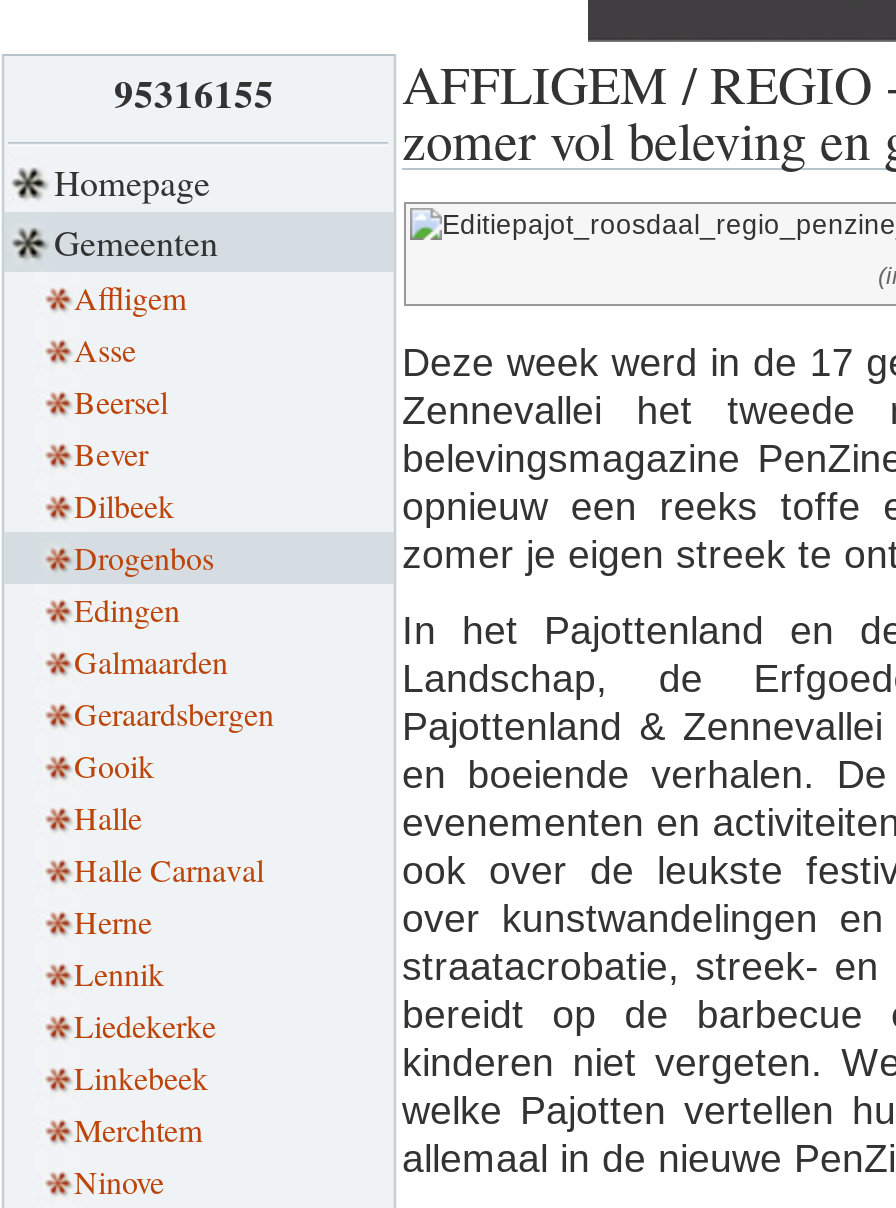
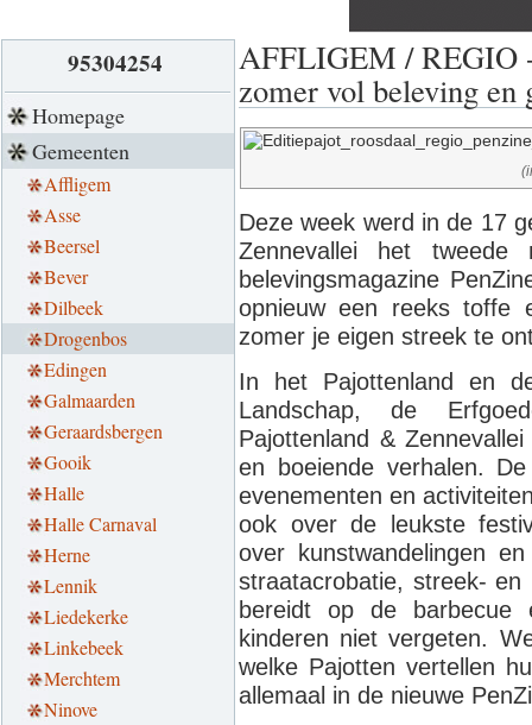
[114,66,274,120] 95316155 -> [68,46,163,78] 95304254

